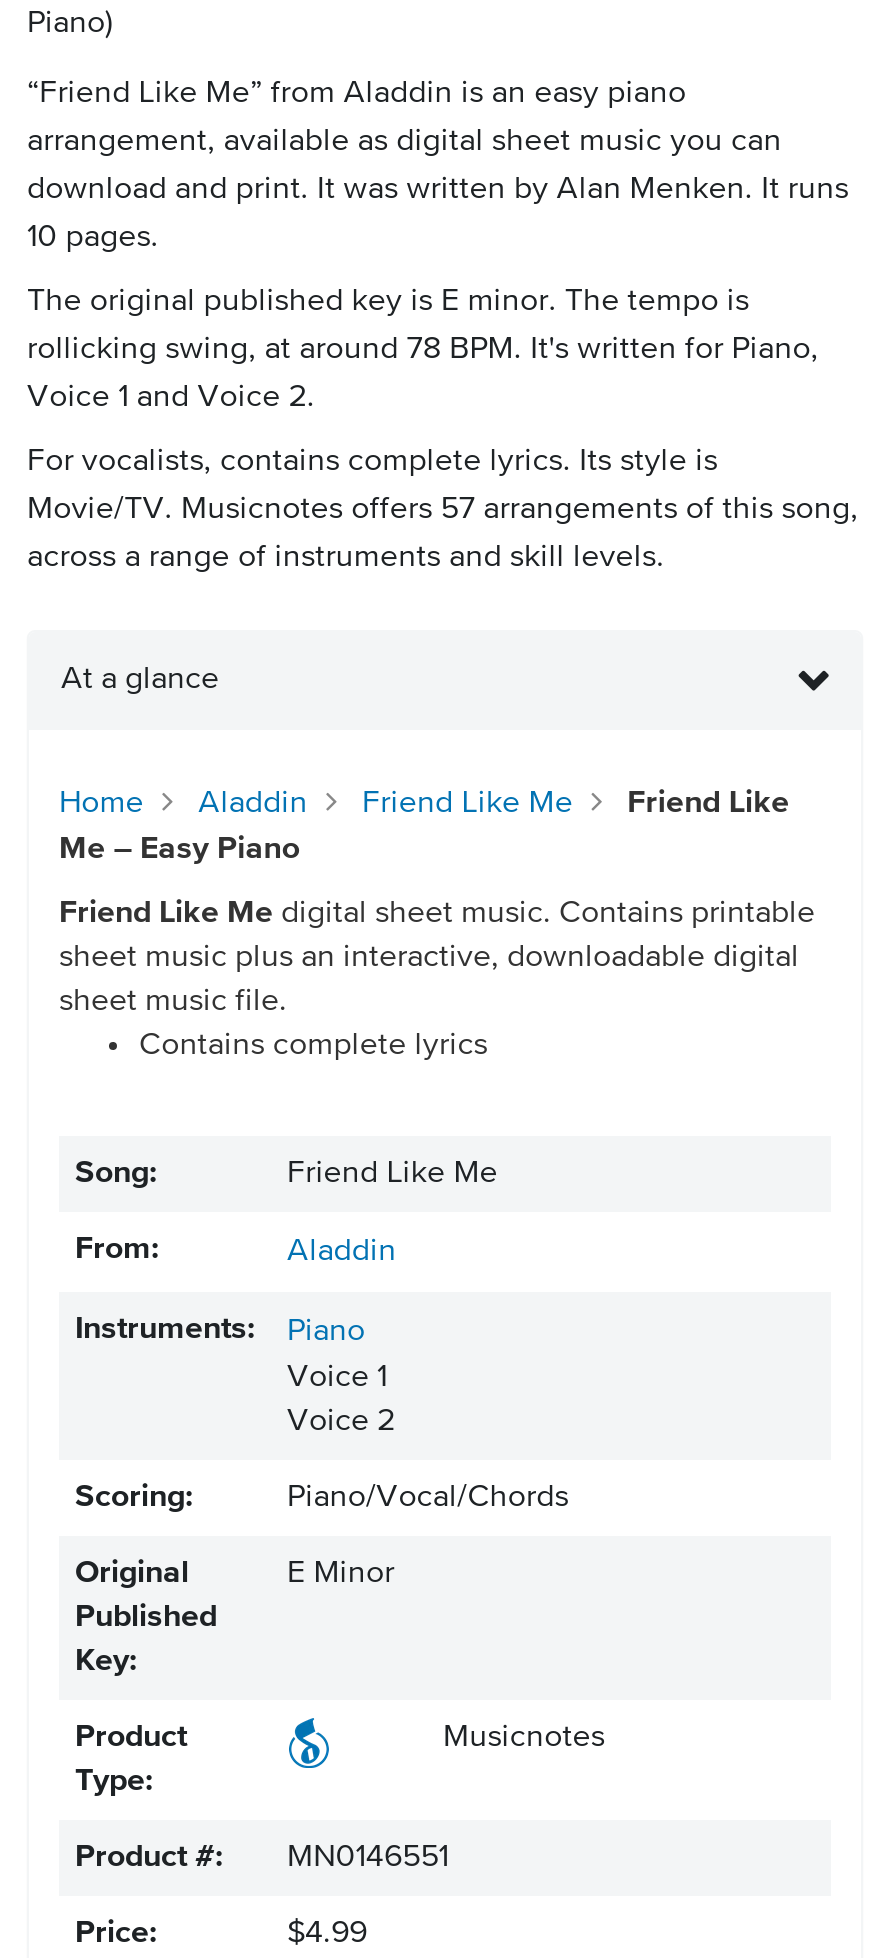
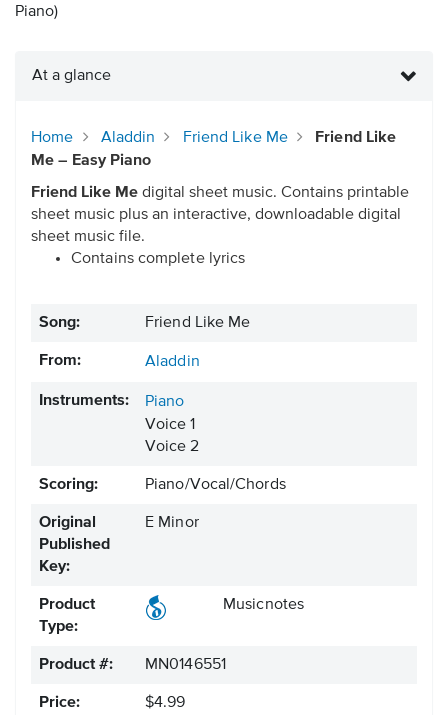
[27,79,858,575] “Friend Like Me” from Aladdin is an easy piano | arrangement, available as digital sheet music you can | download and print. It was written by Alan Menken. It runs | 10 pages. | The original published key is E minor. The tempo is | rollicking swing, at around 78 BPM. It's written for Piano, | Voice 1 and Voice 2. | For vocalists, contains complete lyrics. Its style is | Movie/TV. Musicnotes offers 57 arrangements of this song, | across a range of instruments and skill levels. -> none

